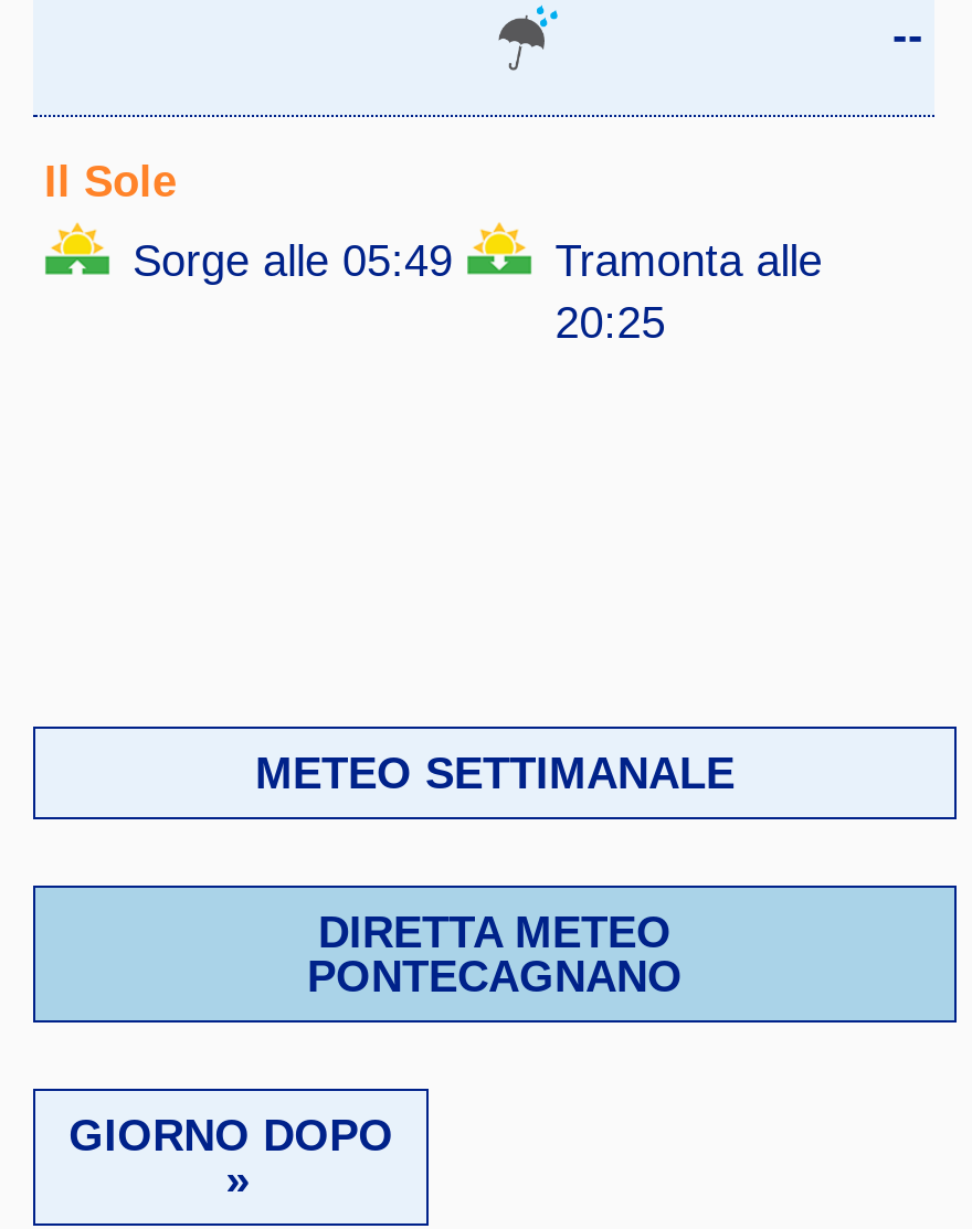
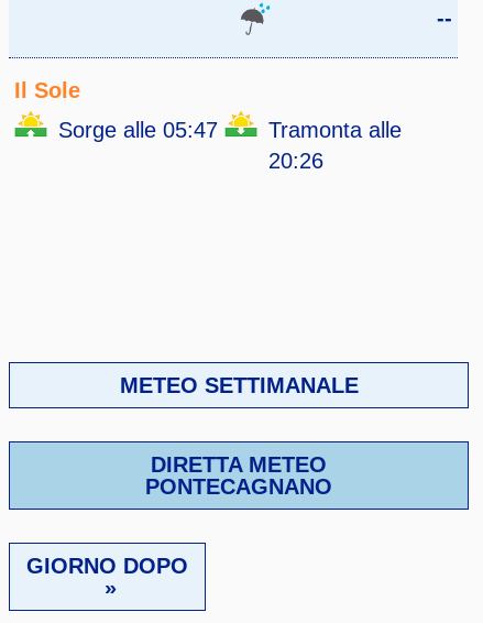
[133,236,453,285] Sorge alle 05:49 -> [58,118,218,142] Sorge alle 05:47
[555,298,666,347] 20:25 -> [269,149,324,173] 20:26

